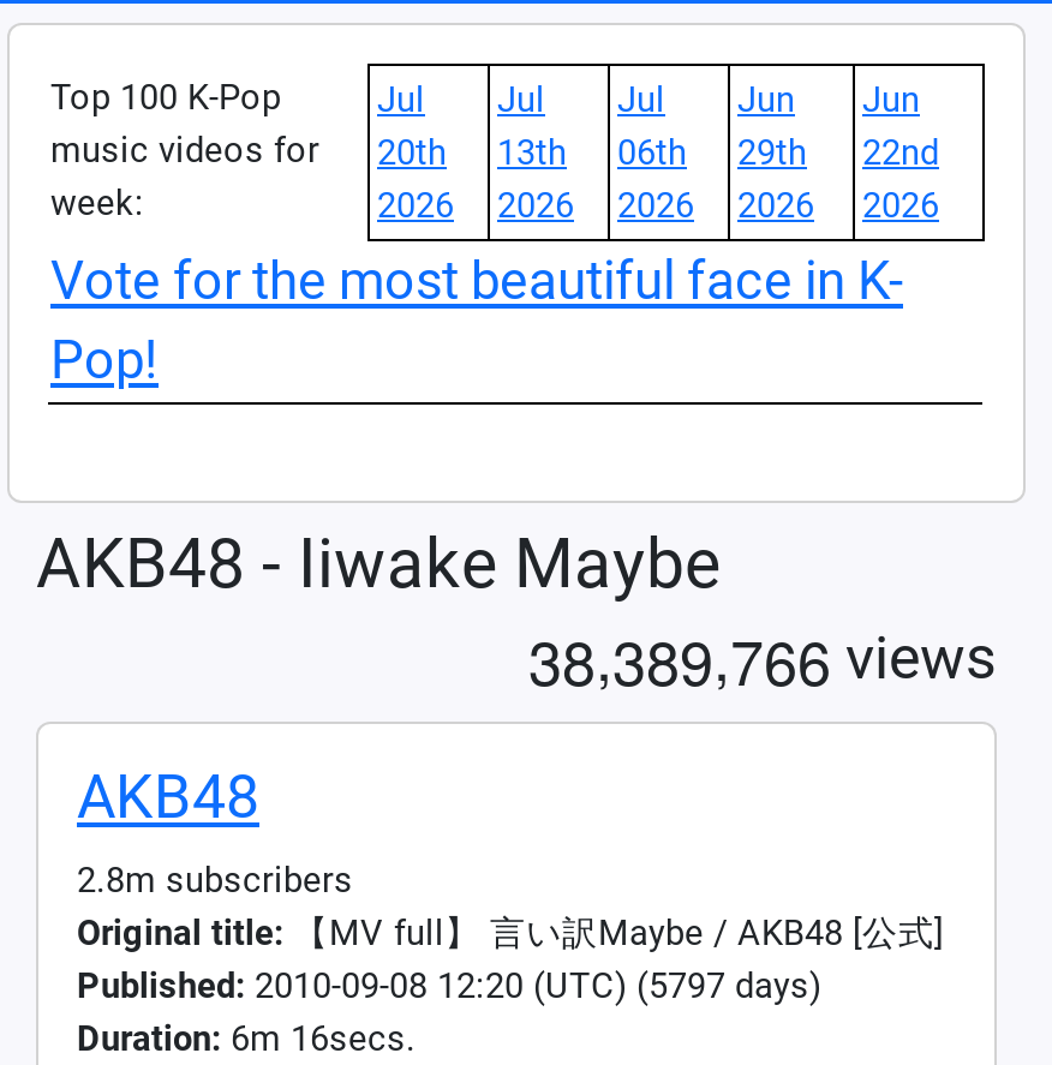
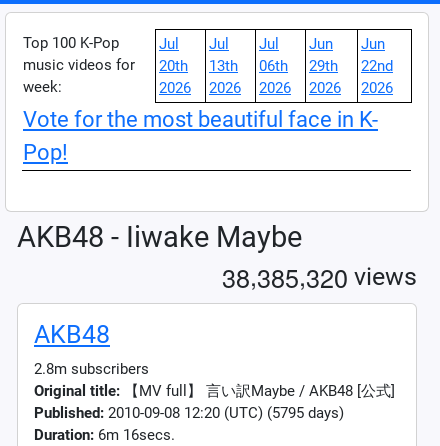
[528,611,997,702] 38,389,766 views -> [222,257,417,295] 38,385,320 views
[77,964,821,1007] Published: 2010-09-08 12:20 (UTC) (5797 days) -> [34,404,344,422] Published: 2010-09-08 12:20 (UTC) (5795 days)

